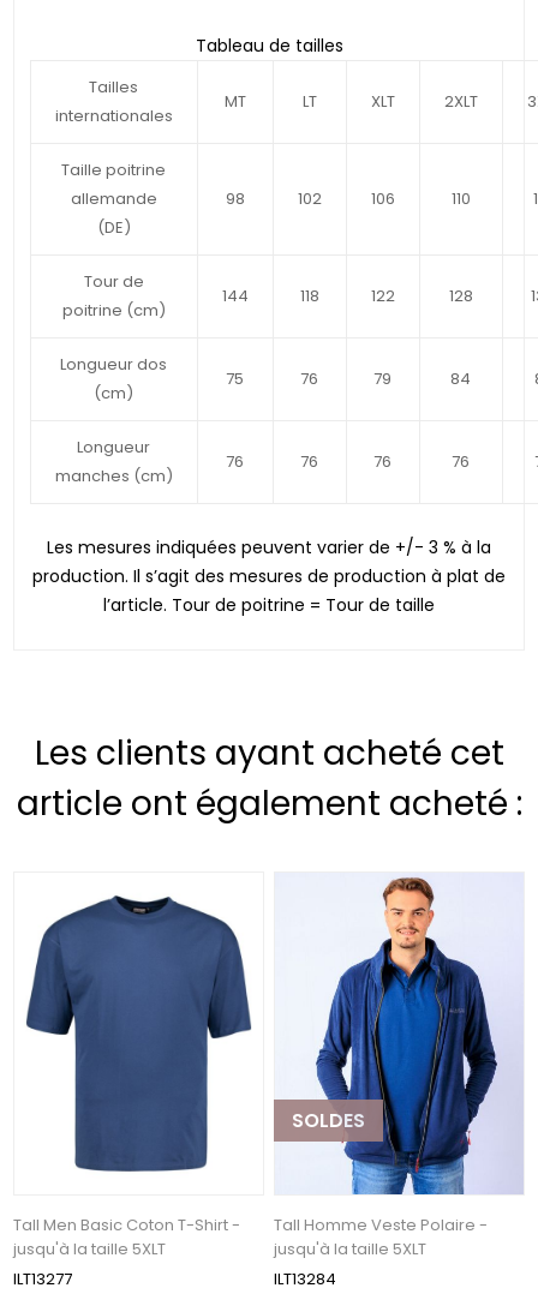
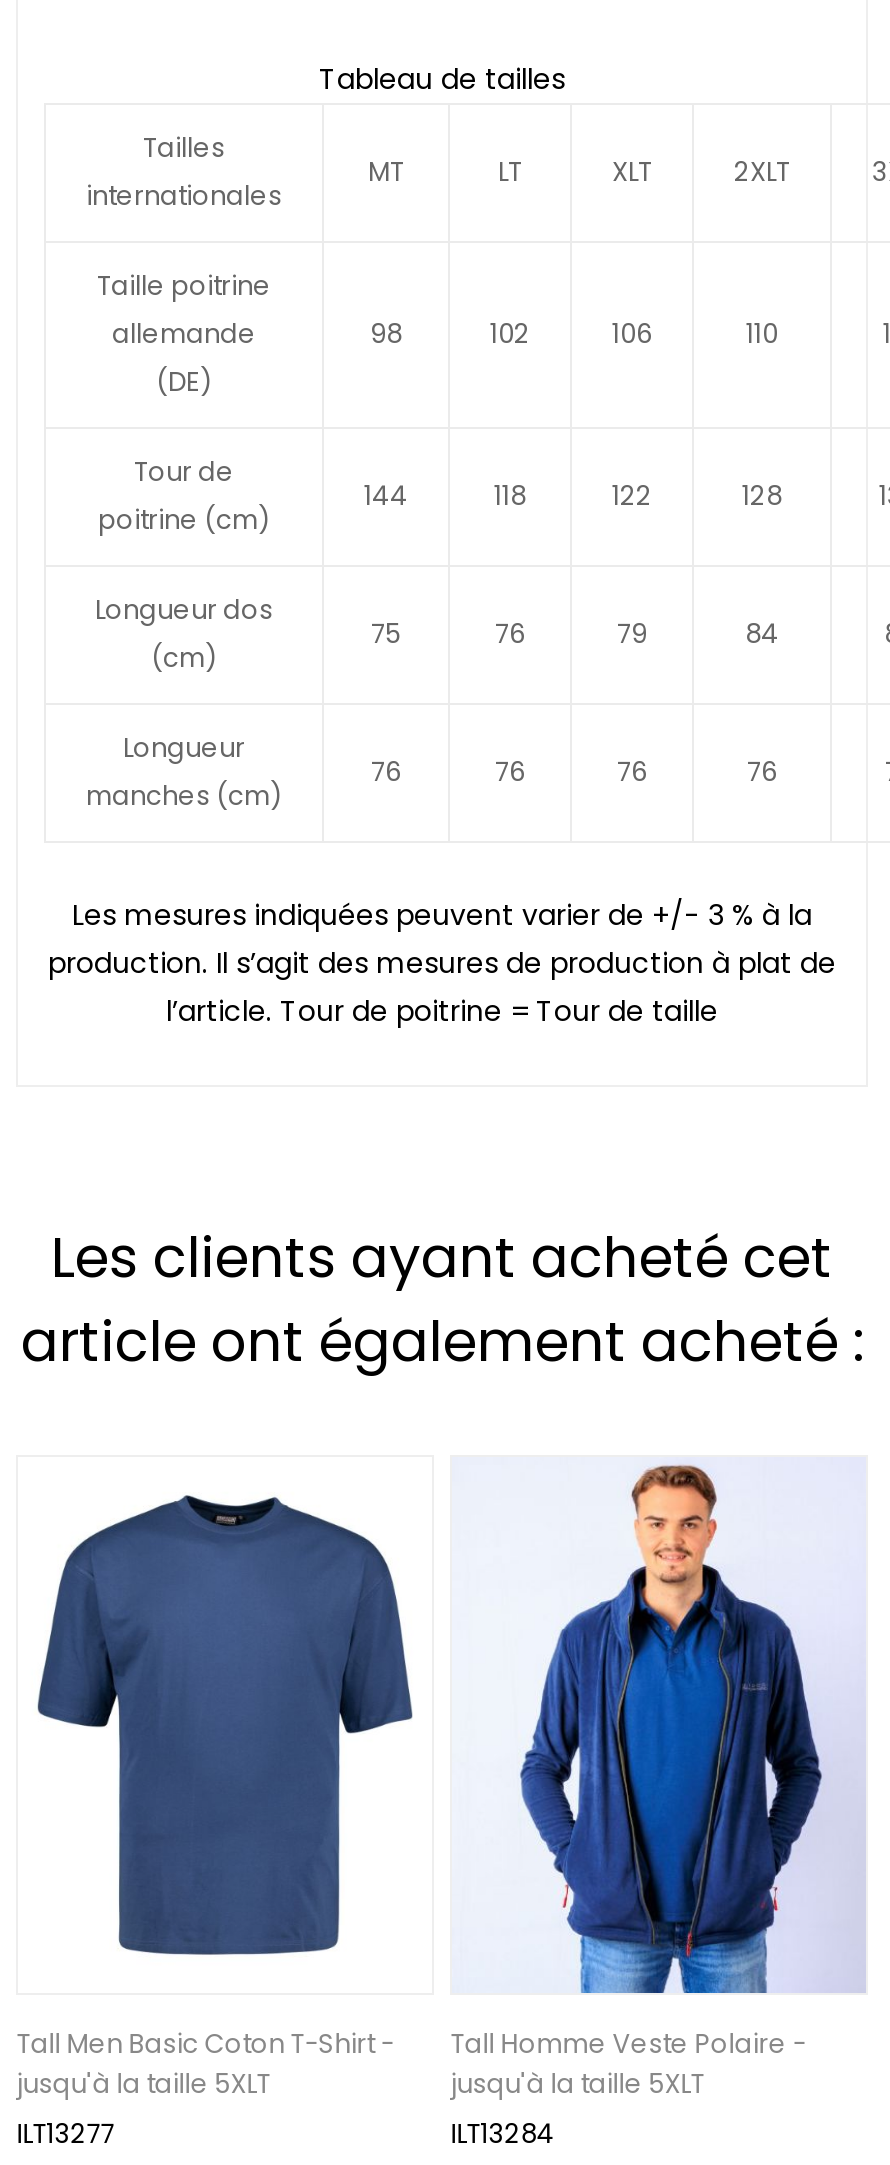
[292,1107,365,1134] SOLDES -> none

